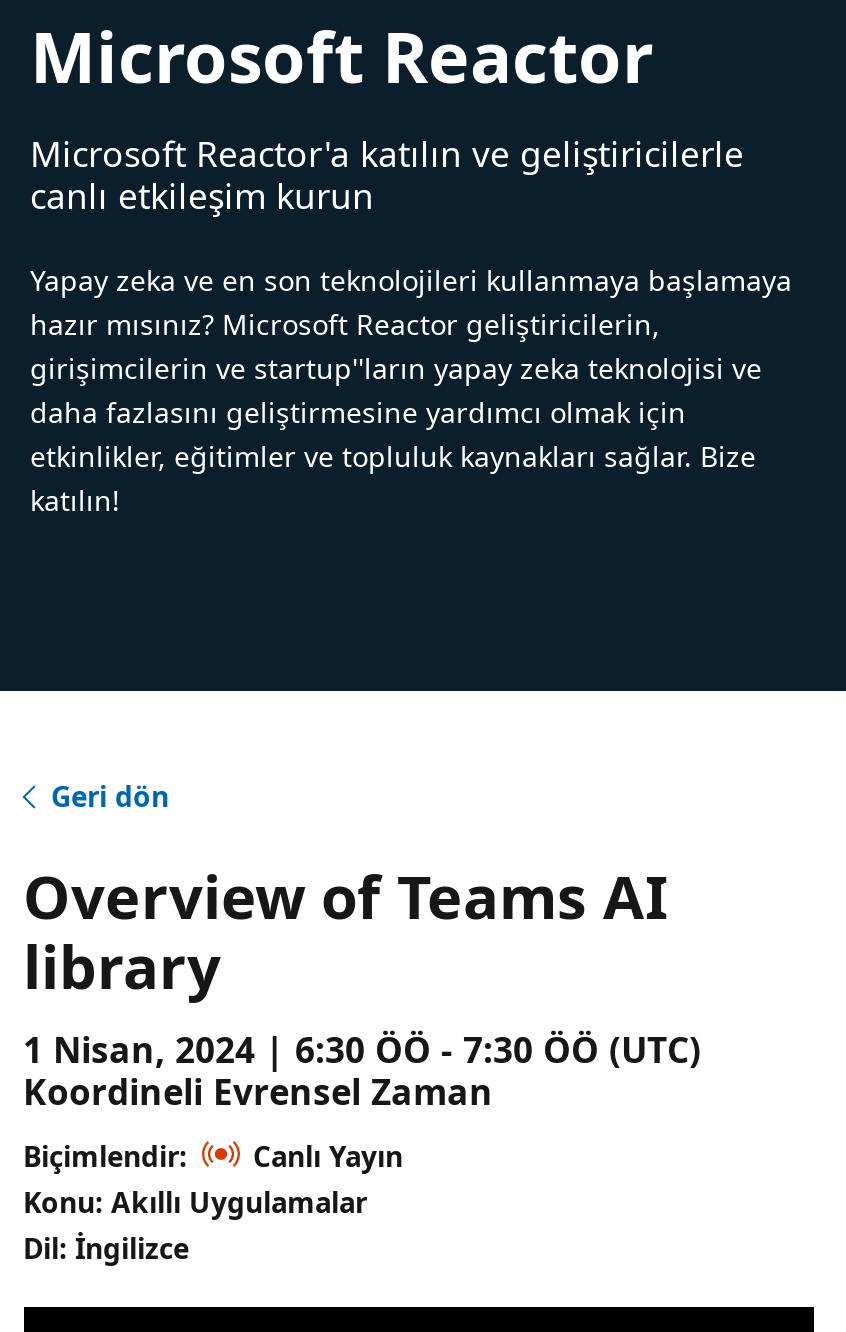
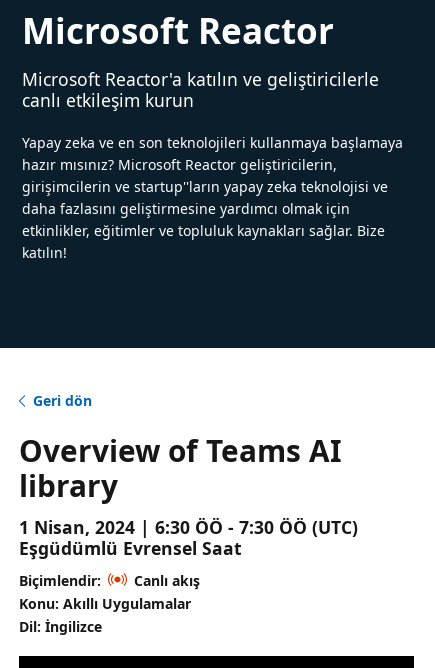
[23,1067,493,1115] Koordineli Evrensel Zaman -> [18,536,241,560] Eşgüdümlü Evrensel Saat
[253,1137,403,1175] Canlı Yayın -> [133,571,199,590] Canlı akış

